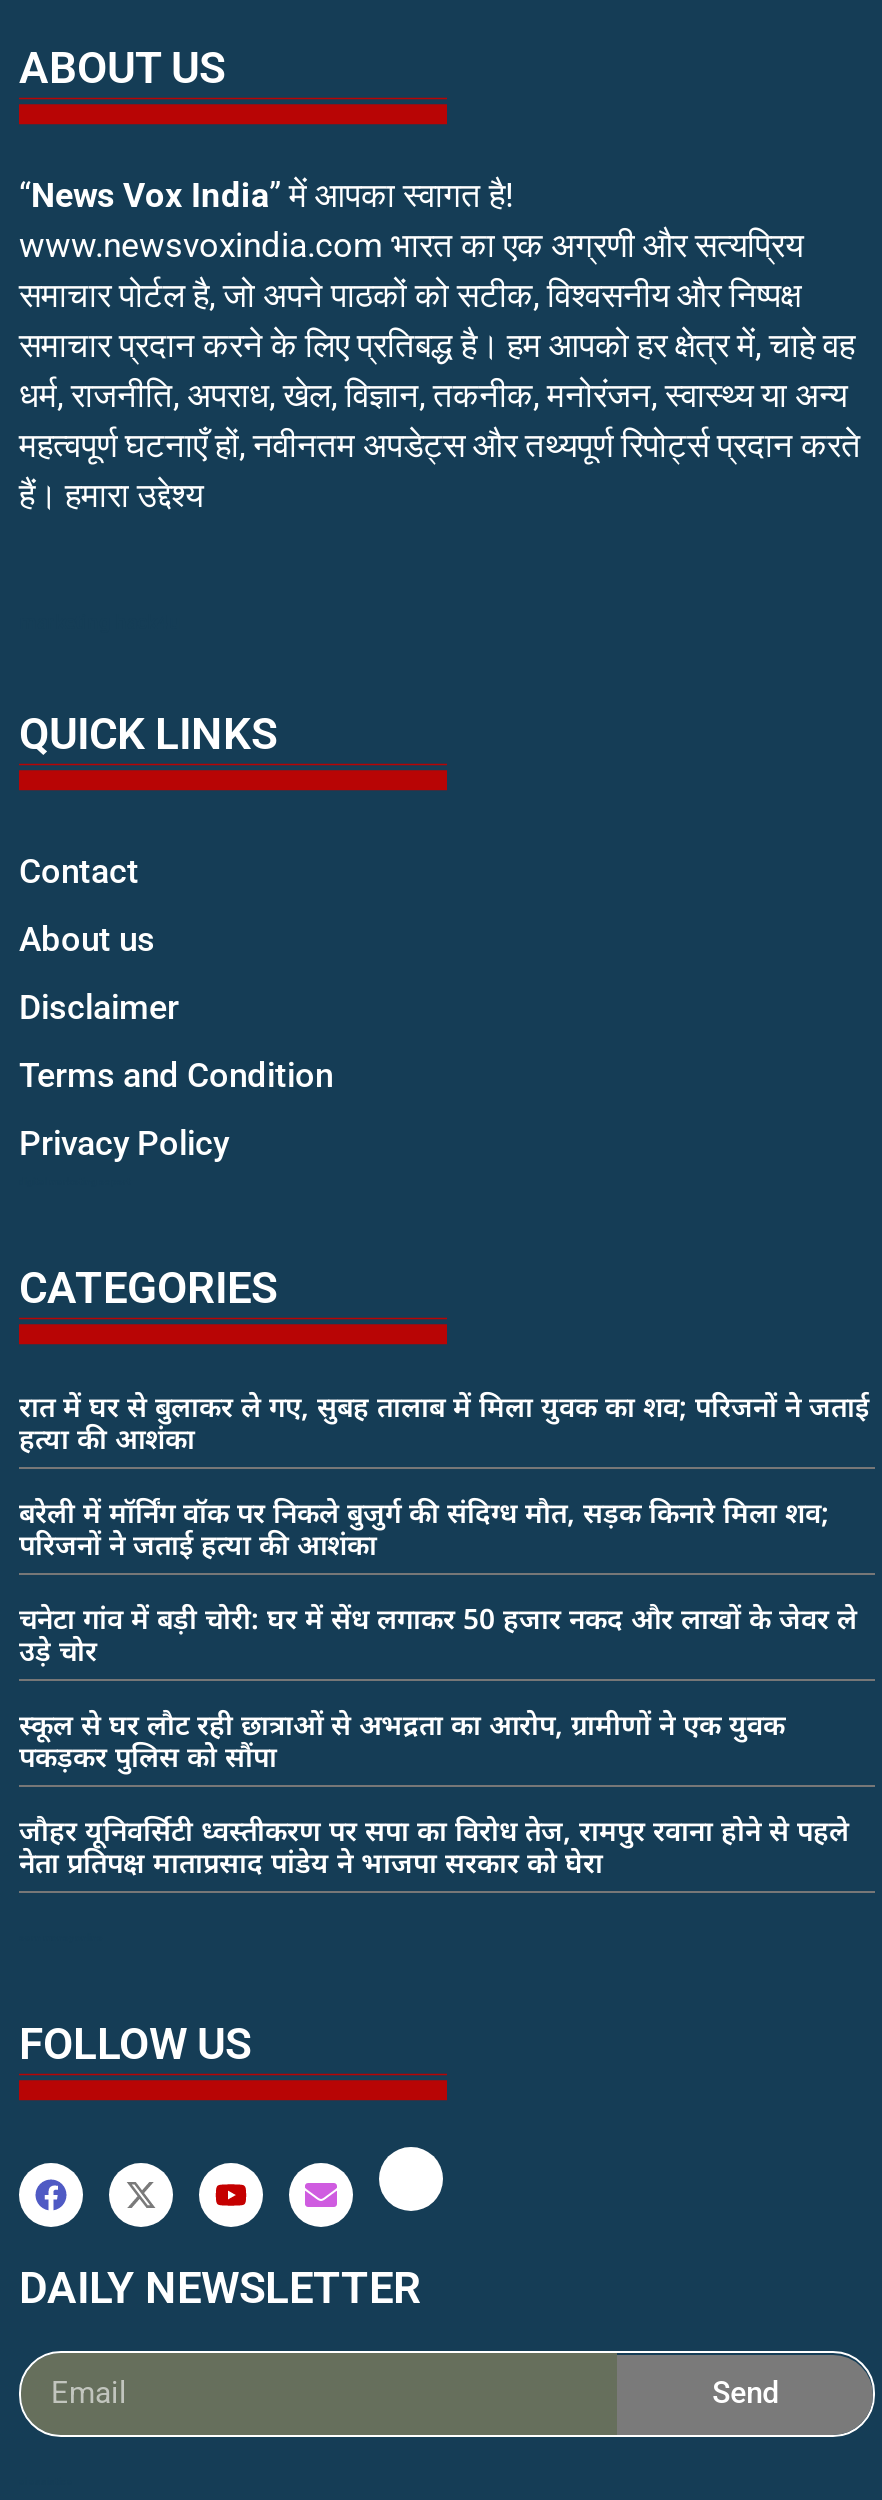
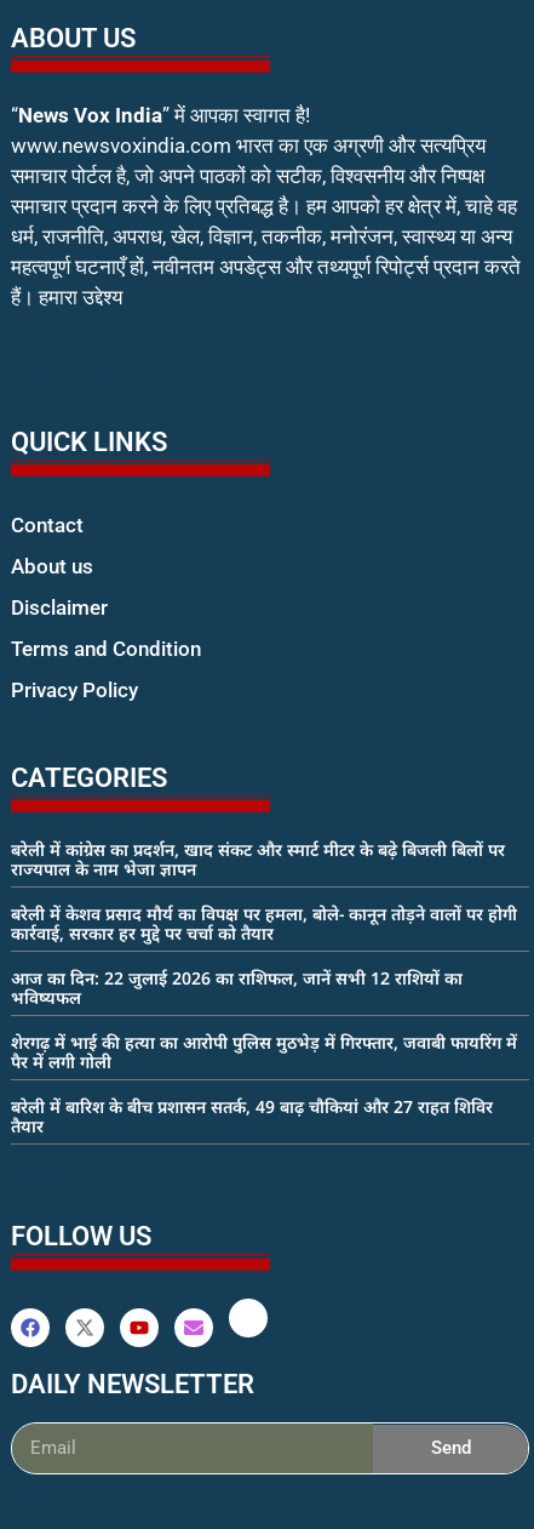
[19,1386,869,1456] रात में घर से बुलाकर ले गए, सुबह तालाब में मिला युवक का शव; परिजनों ने जताई | हत्या की आशंका -> [11,837,505,880] बरेली में कांग्रेस का प्रदर्शन, खाद संकट और स्मार्ट मीटर के बढ़े बिजली बिलों पर | राज्यपाल के नाम भेजा ज्ञापन
[19,1492,829,1562] बरेली में मॉर्निंग वॉक पर निकले बुजुर्ग की संदिग्ध मौत, सड़क किनारे मिला शव; | परिजनों ने जताई हत्या की आशंका -> [11,902,517,944] बरेली में केशव प्रसाद मौर्य का विपक्ष पर हमला, बोले- कानून तोड़ने वालों पर होगी | कार्रवाई, सरकार हर मुद्दे पर चर्चा को तैयार
[19,1598,857,1668] चनेटा गांव में बड़ी चोरी: घर में सेंध लगाकर 50 हजार नकद और लाखों के जेवर ले | उड़े चोर -> [11,966,463,1008] आज का दिन: 22 जुलाई 2026 का राशिफल, जानें सभी 12 राशियों का | भविष्यफल
[19,1704,785,1774] स्कूल से घर लौट रही छात्राओं से अभद्रता का आरोप, ग्रामीणों ने एक युवक | पकड़कर पुलिस को सौंपा -> [11,1030,517,1073] शेरगढ़ में भाई की हत्या का आरोपी पुलिस मुठभेड़ में गिरफ्तार, जवाबी फायरिंग में | पैर में लगी गोली
[19,1810,849,1880] जौहर यूनिवर्सिटी ध्वस्तीकरण पर सपा का विरोध तेज, रामपुर रवाना होने से पहले | नेता प्रतिपक्ष माताप्रसाद पांडेय ने भाजपा सरकार को घेरा -> [11,1094,493,1137] बरेली में बारिश के बीच प्रशासन सतर्क, 49 बाढ़ चौकियां और 27 राहत शिविर | तैयार

